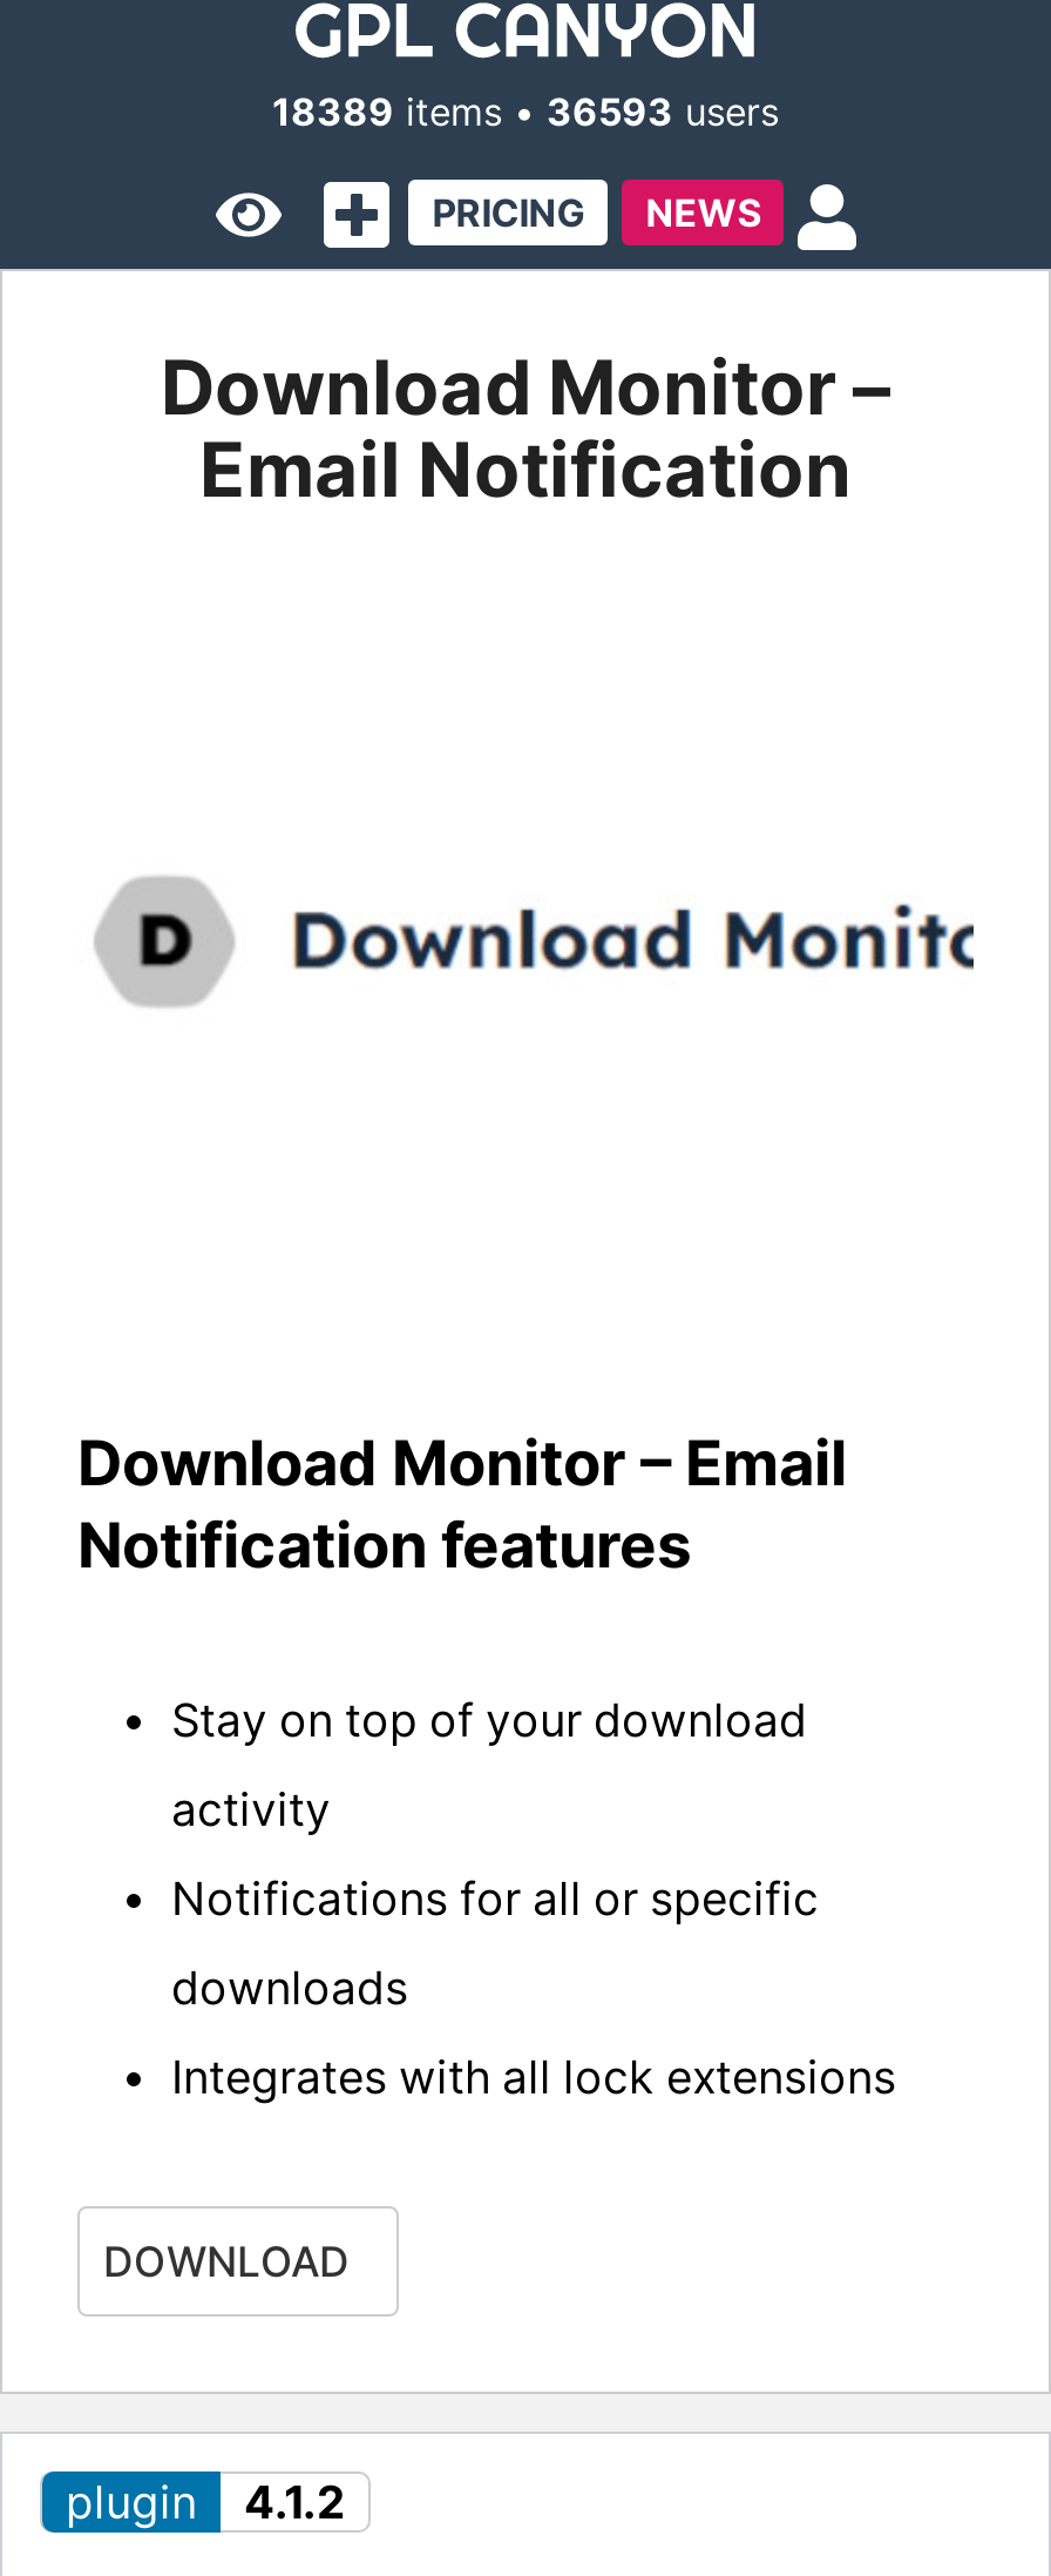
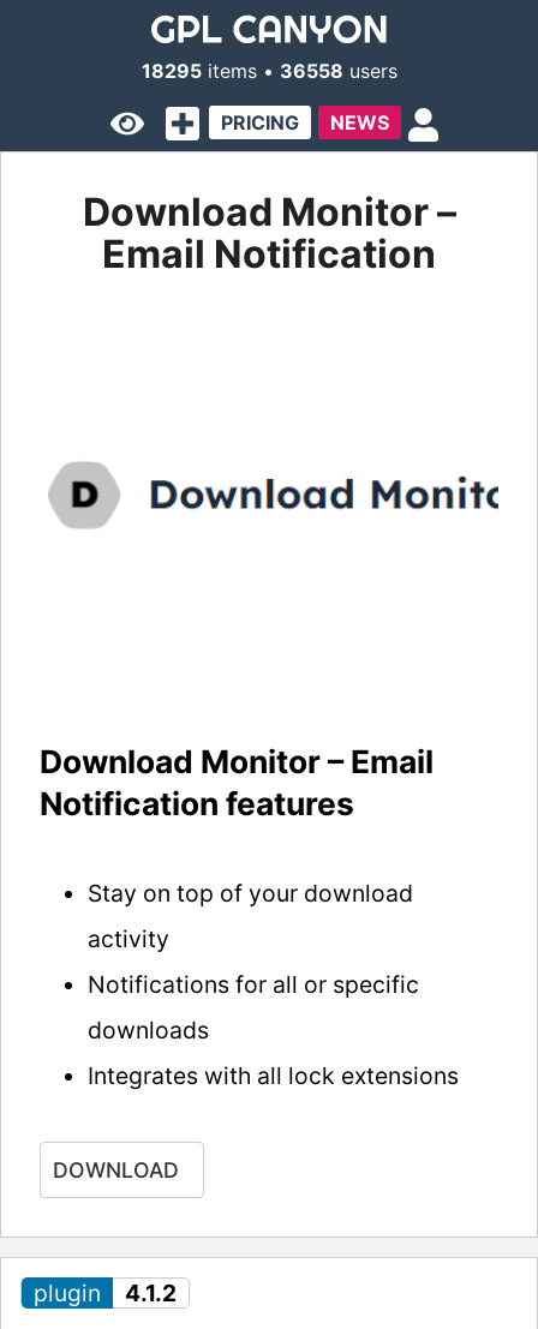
[272,87,779,134] 18389 items • 36593 users -> [141,58,397,82] 18295 items • 36558 users

